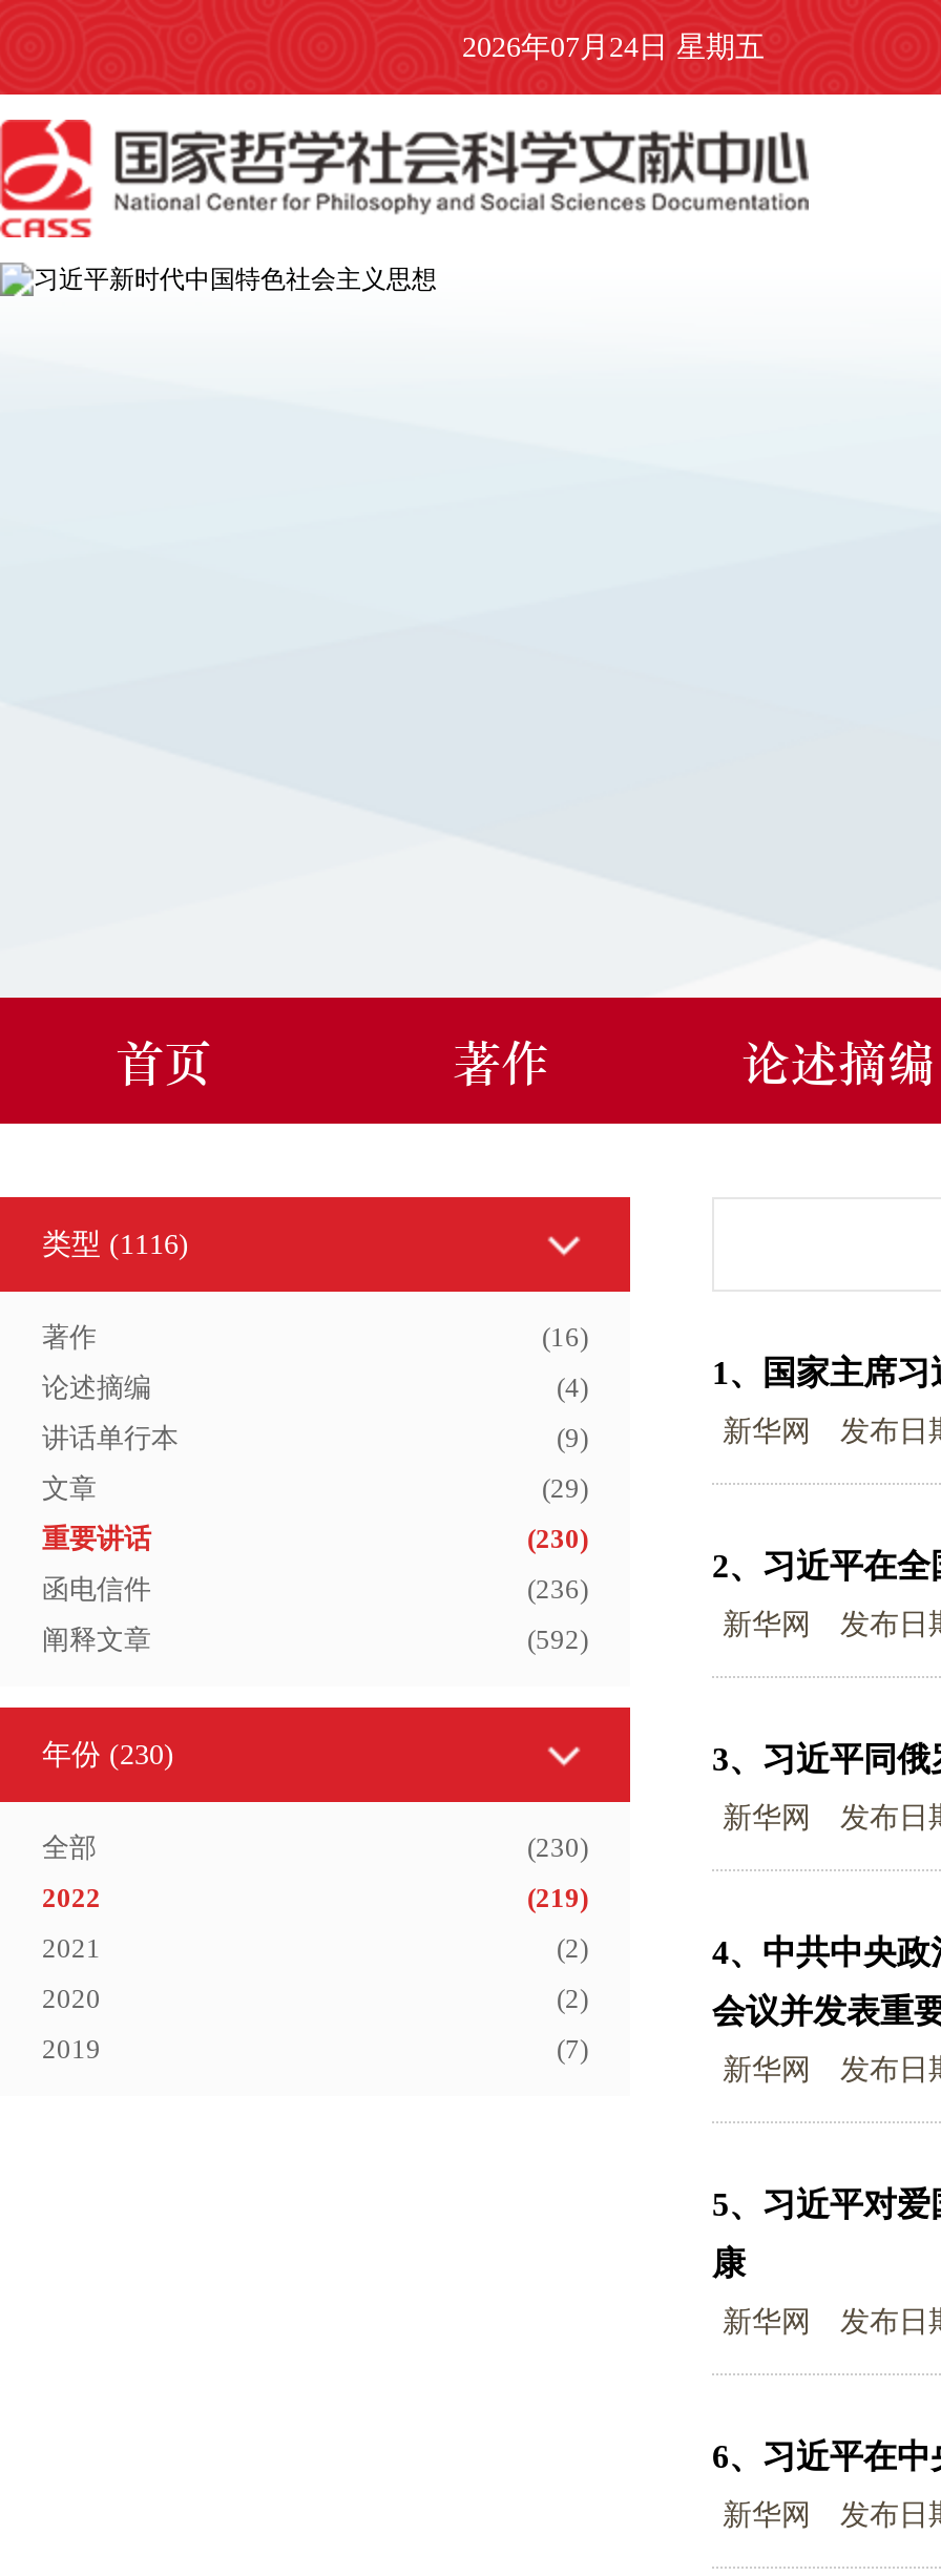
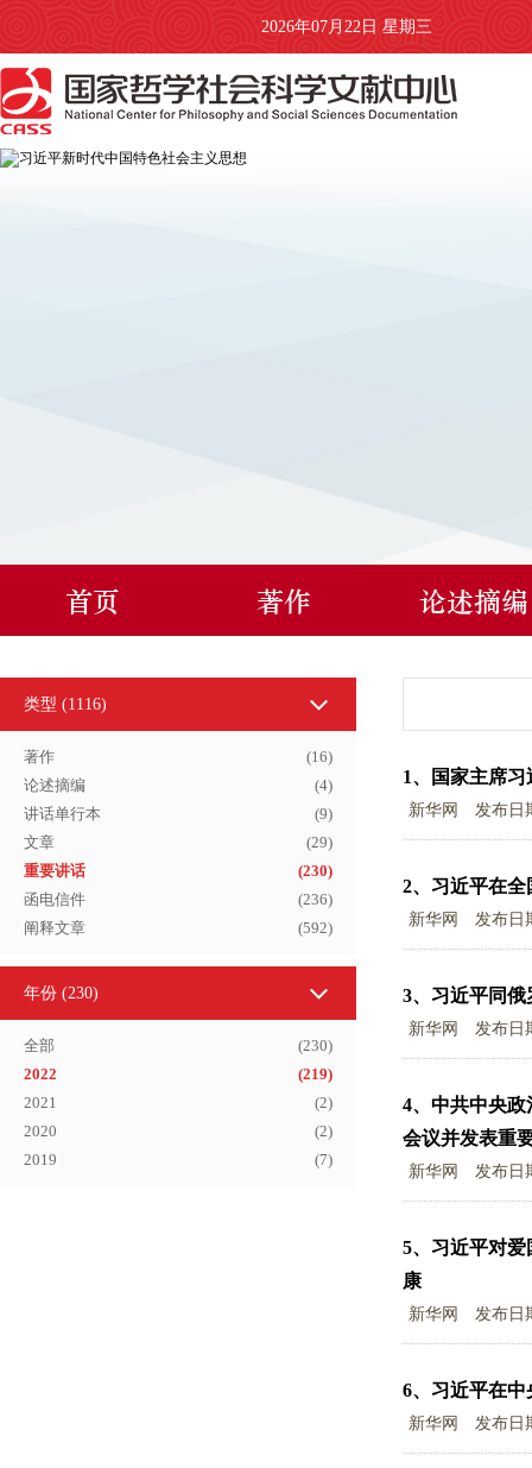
[462,32,765,63] 2026年07月24日 星期五 -> [261,18,432,36] 2026年07月22日 星期三

